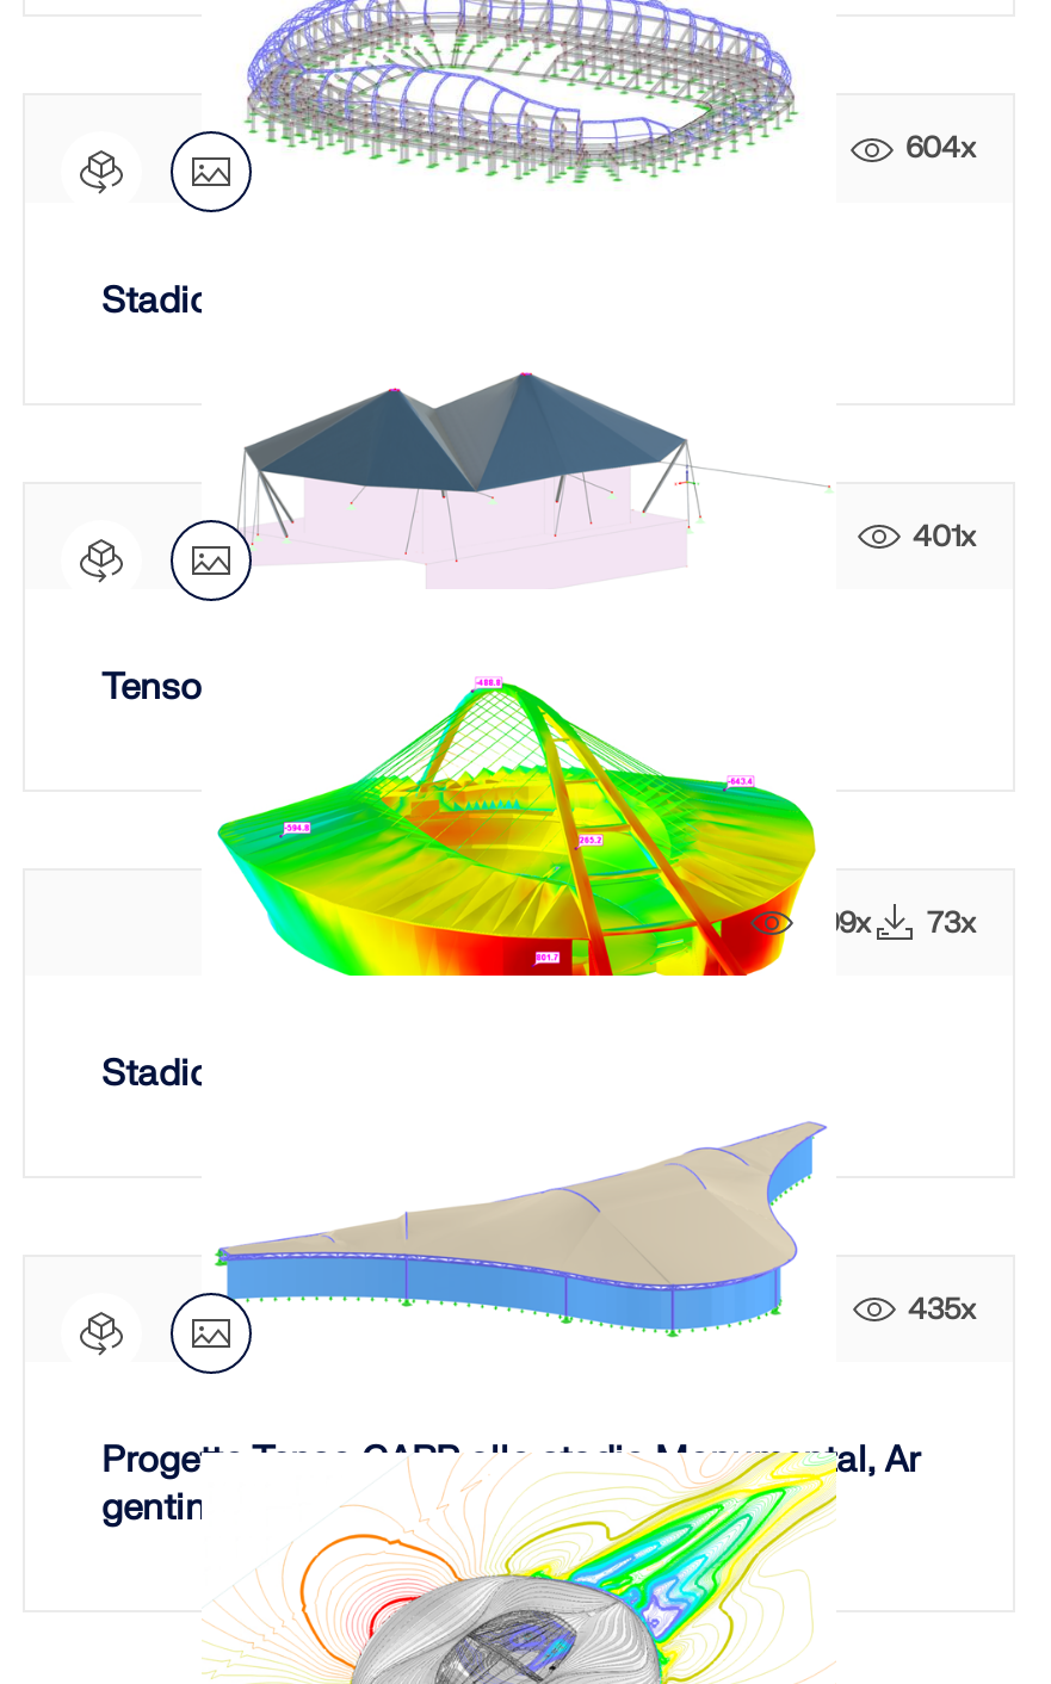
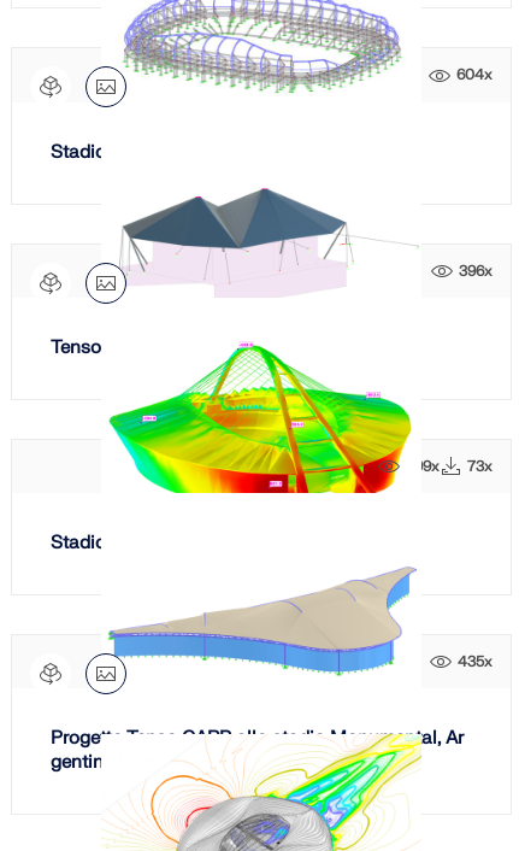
[913,516,975,555] 401x -> [459,261,491,280] 396x

